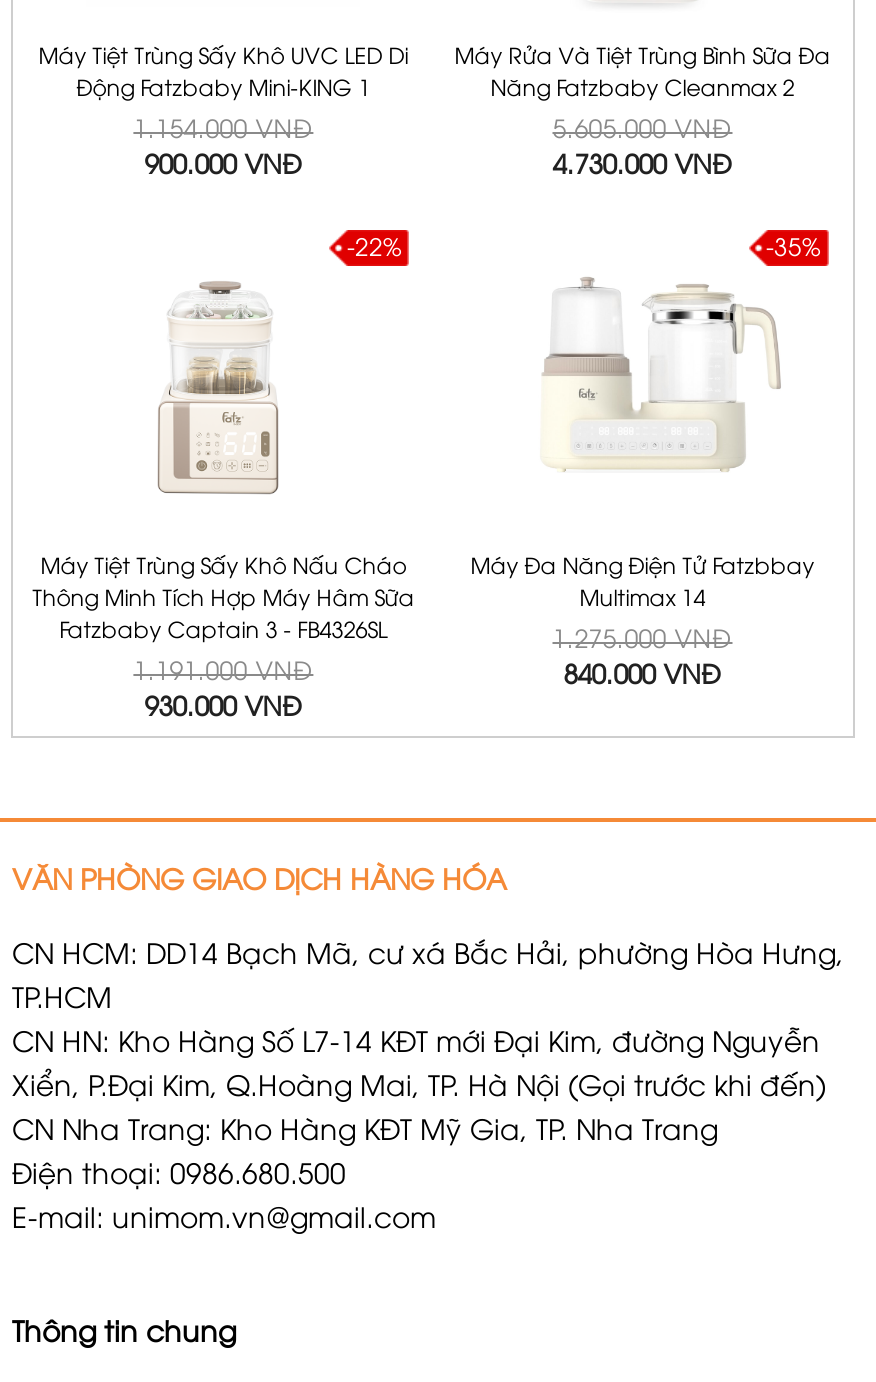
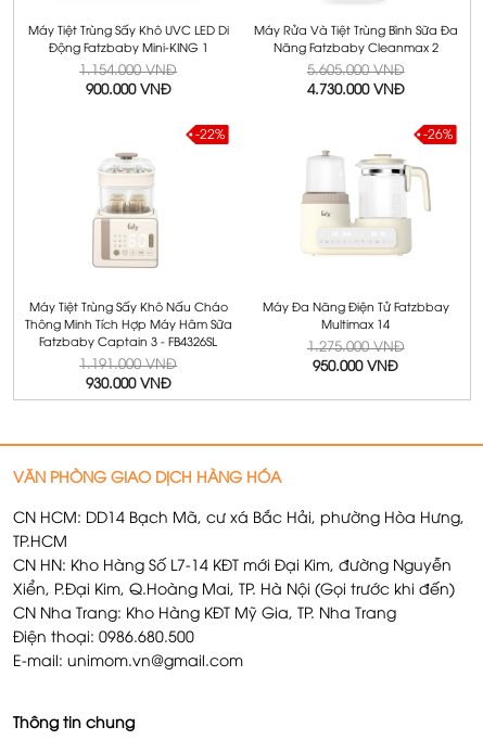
[766,237,820,259] -35% -> [423,129,452,141] -26%
[563,665,721,689] 840.000 VNĐ -> [313,361,399,374] 950.000 VNĐ

